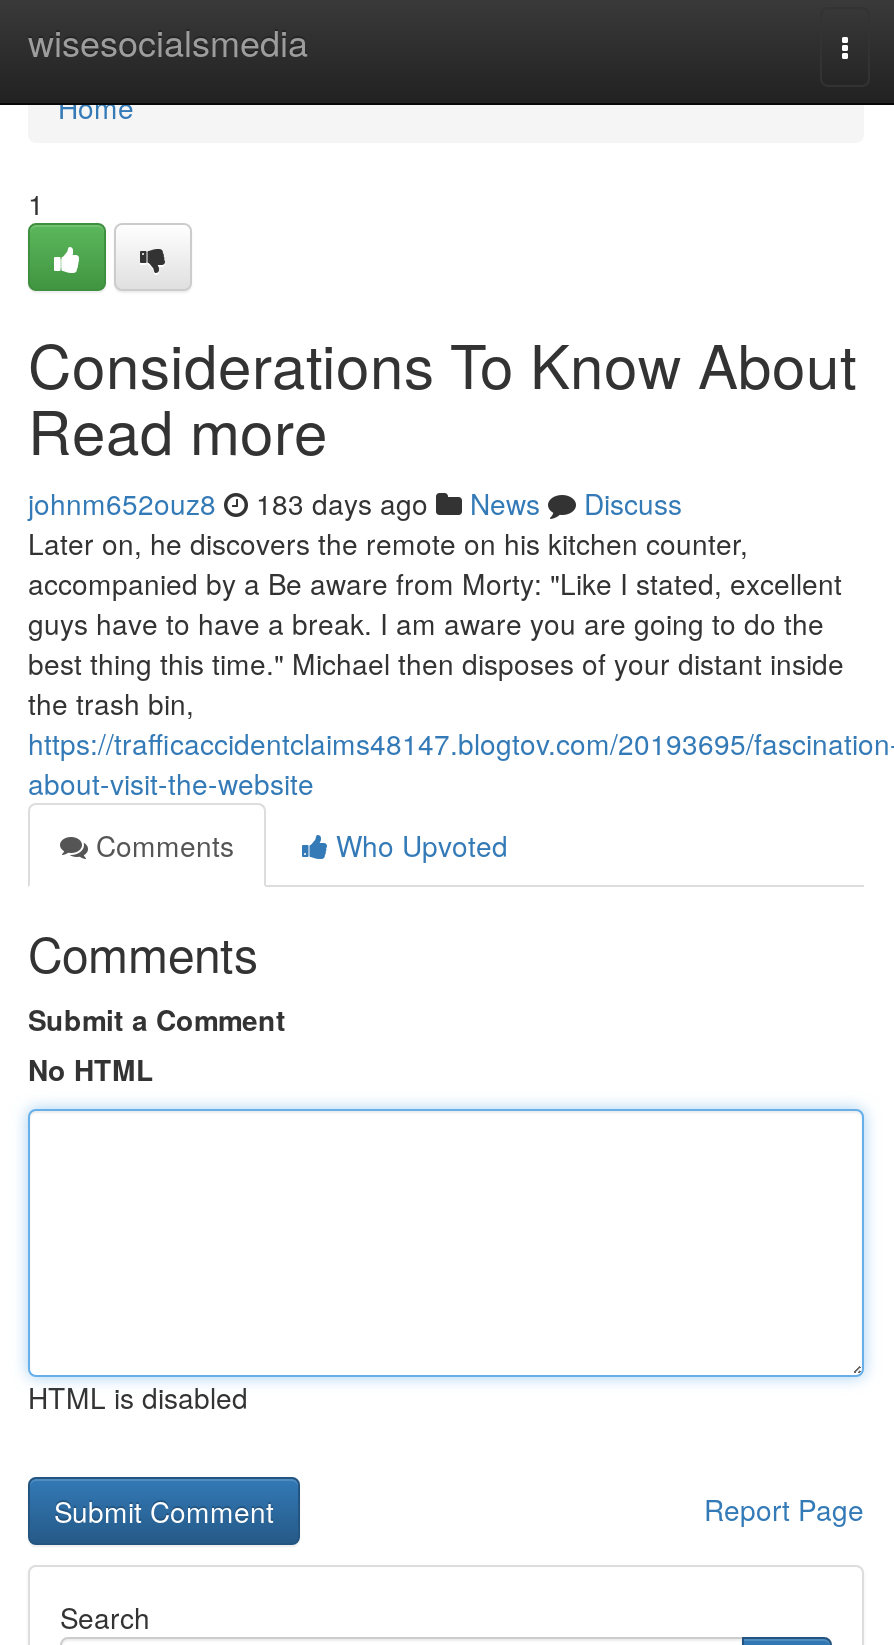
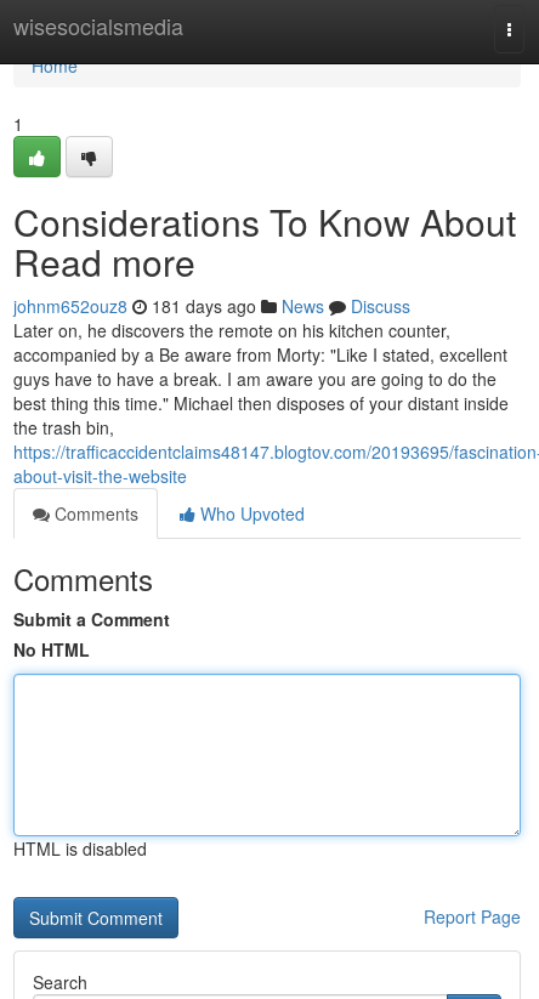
[28,483,682,523] johnm652ouz8 183 days ago News Discuss -> [13,294,410,318] johnm652ouz8 181 days ago News Discuss

